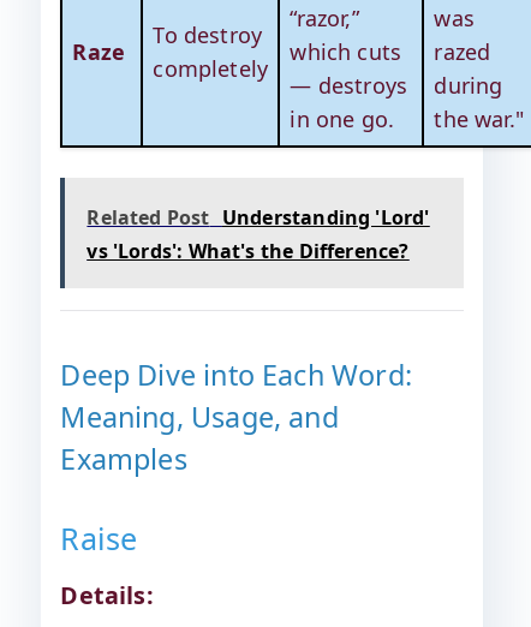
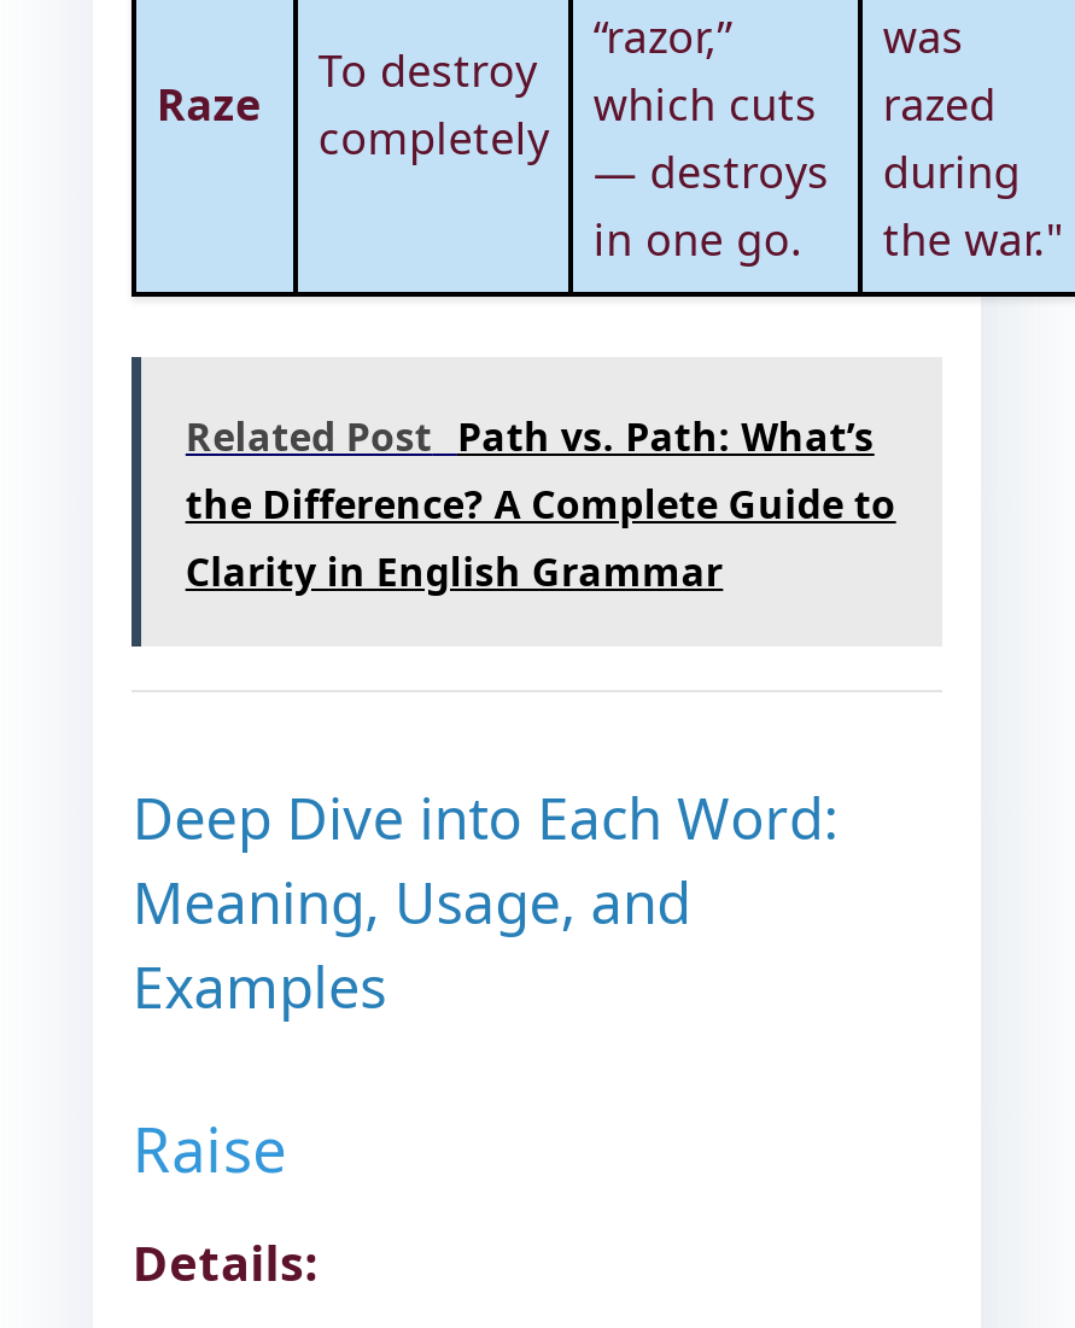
[87,205,430,265] Related Post Understanding 'Lord' | vs 'Lords': What's the Difference? -> [186,411,896,599] Related Post Path vs. Path: What’s | the Difference? A Complete Guide to | Clarity in English Grammar

